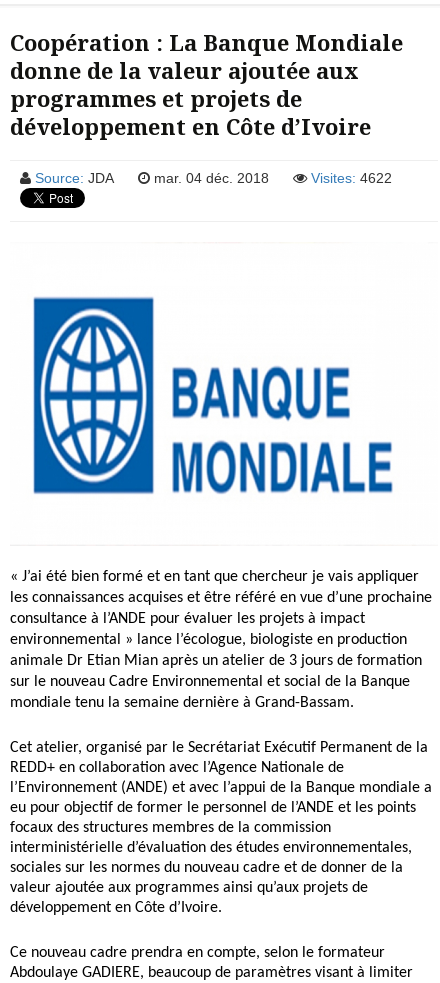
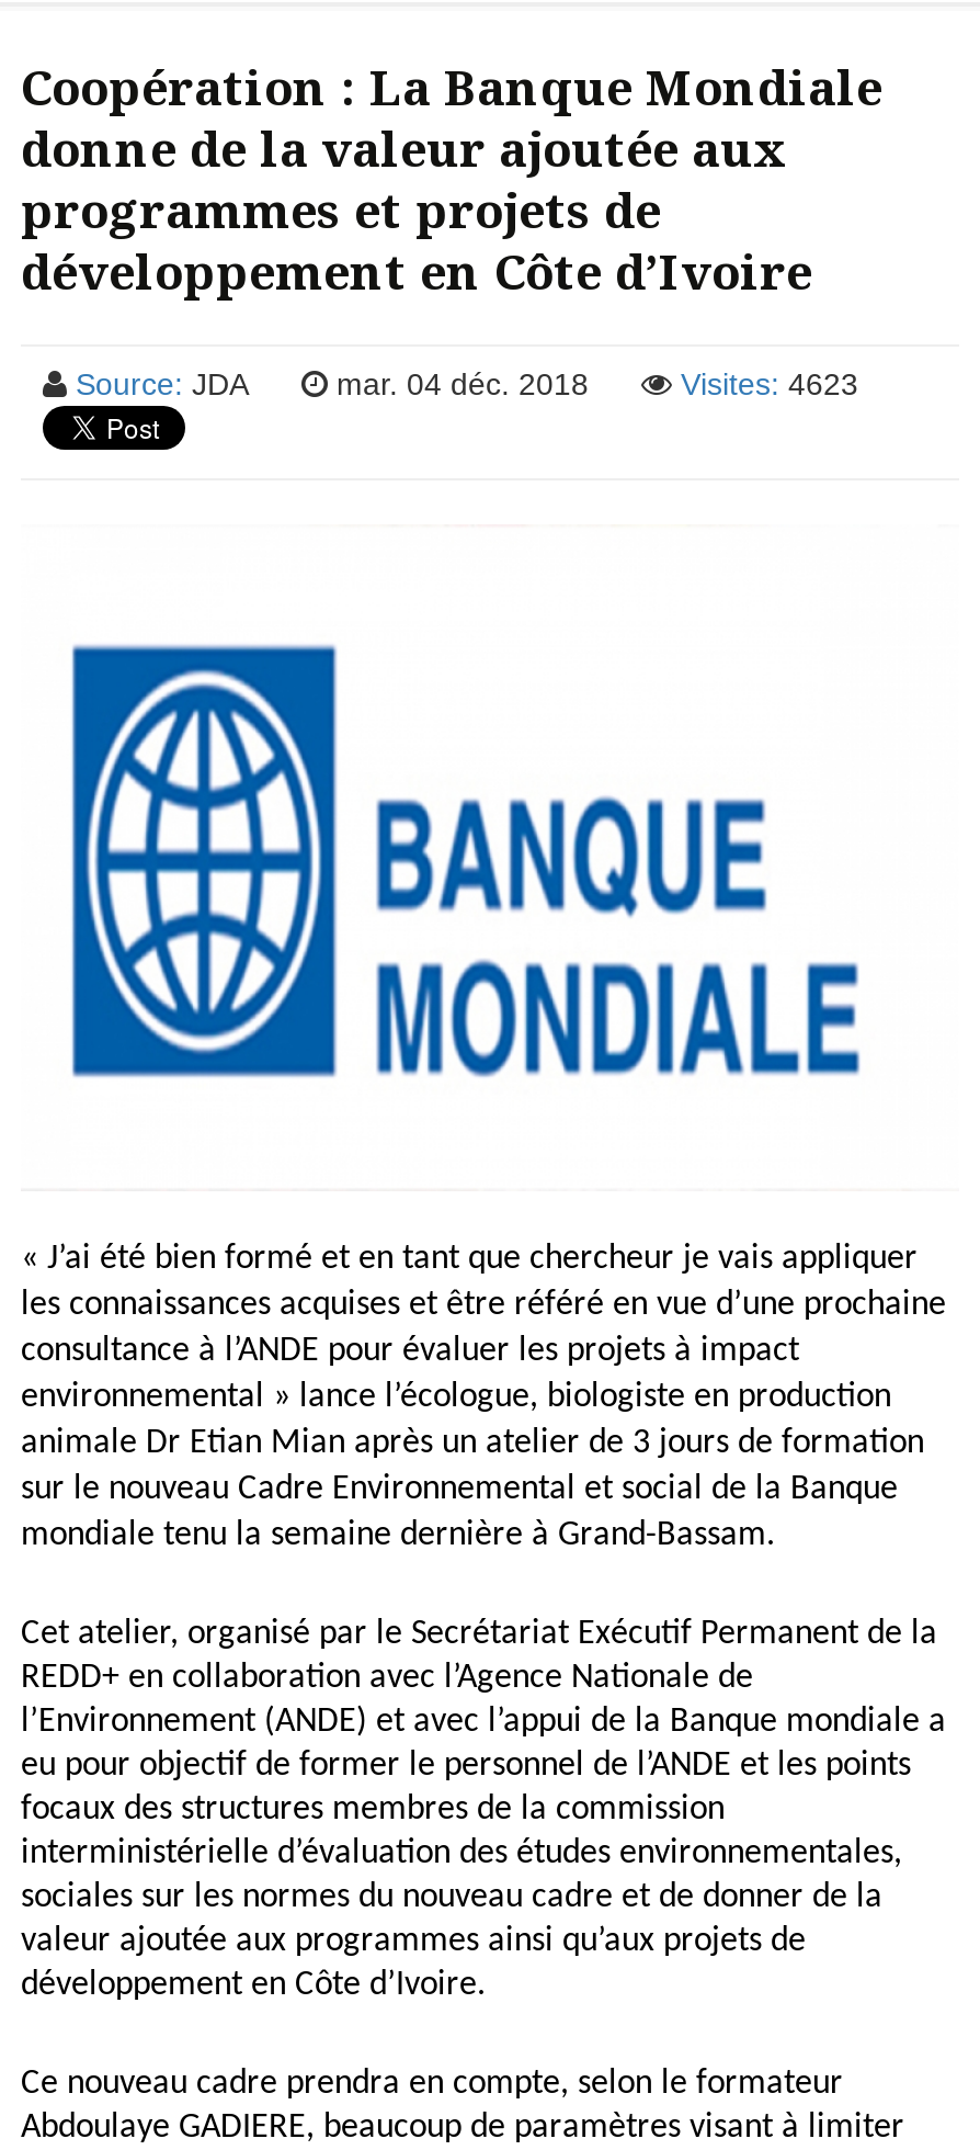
[311,170,392,186] Visites: 4622 -> [681,366,858,401] Visites: 4623

